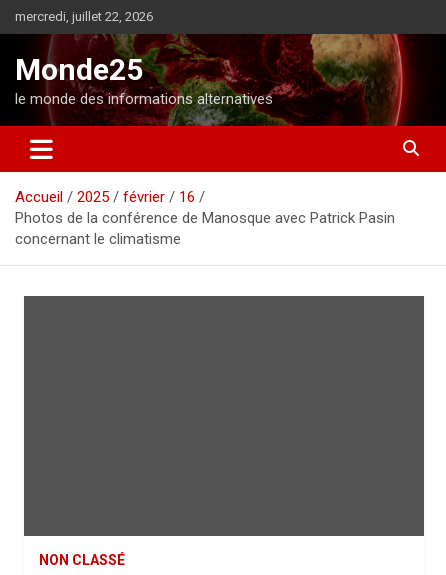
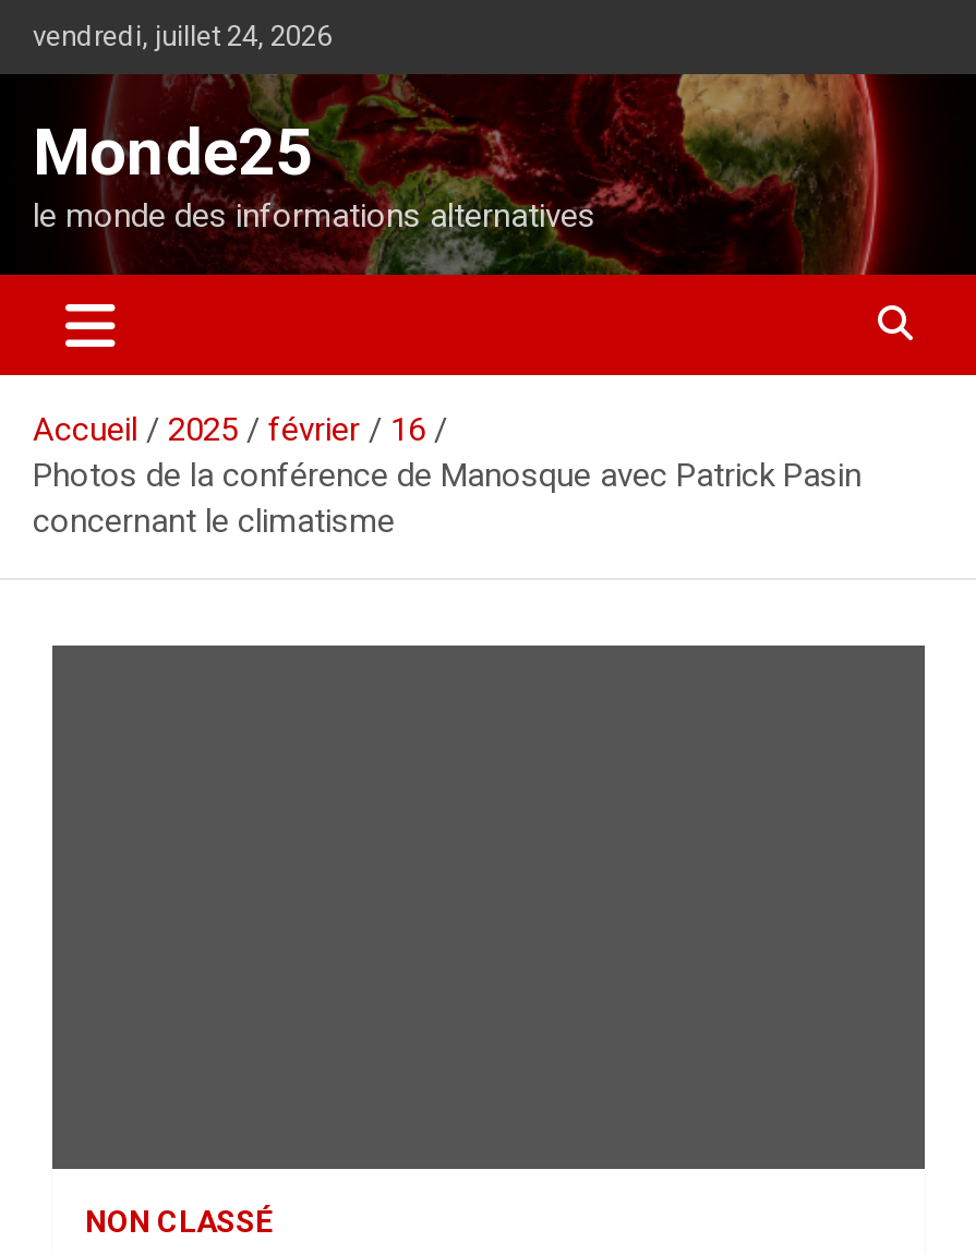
[15,9,153,24] mercredi, juillet 22, 2026 -> [33,20,332,52] vendredi, juillet 24, 2026

